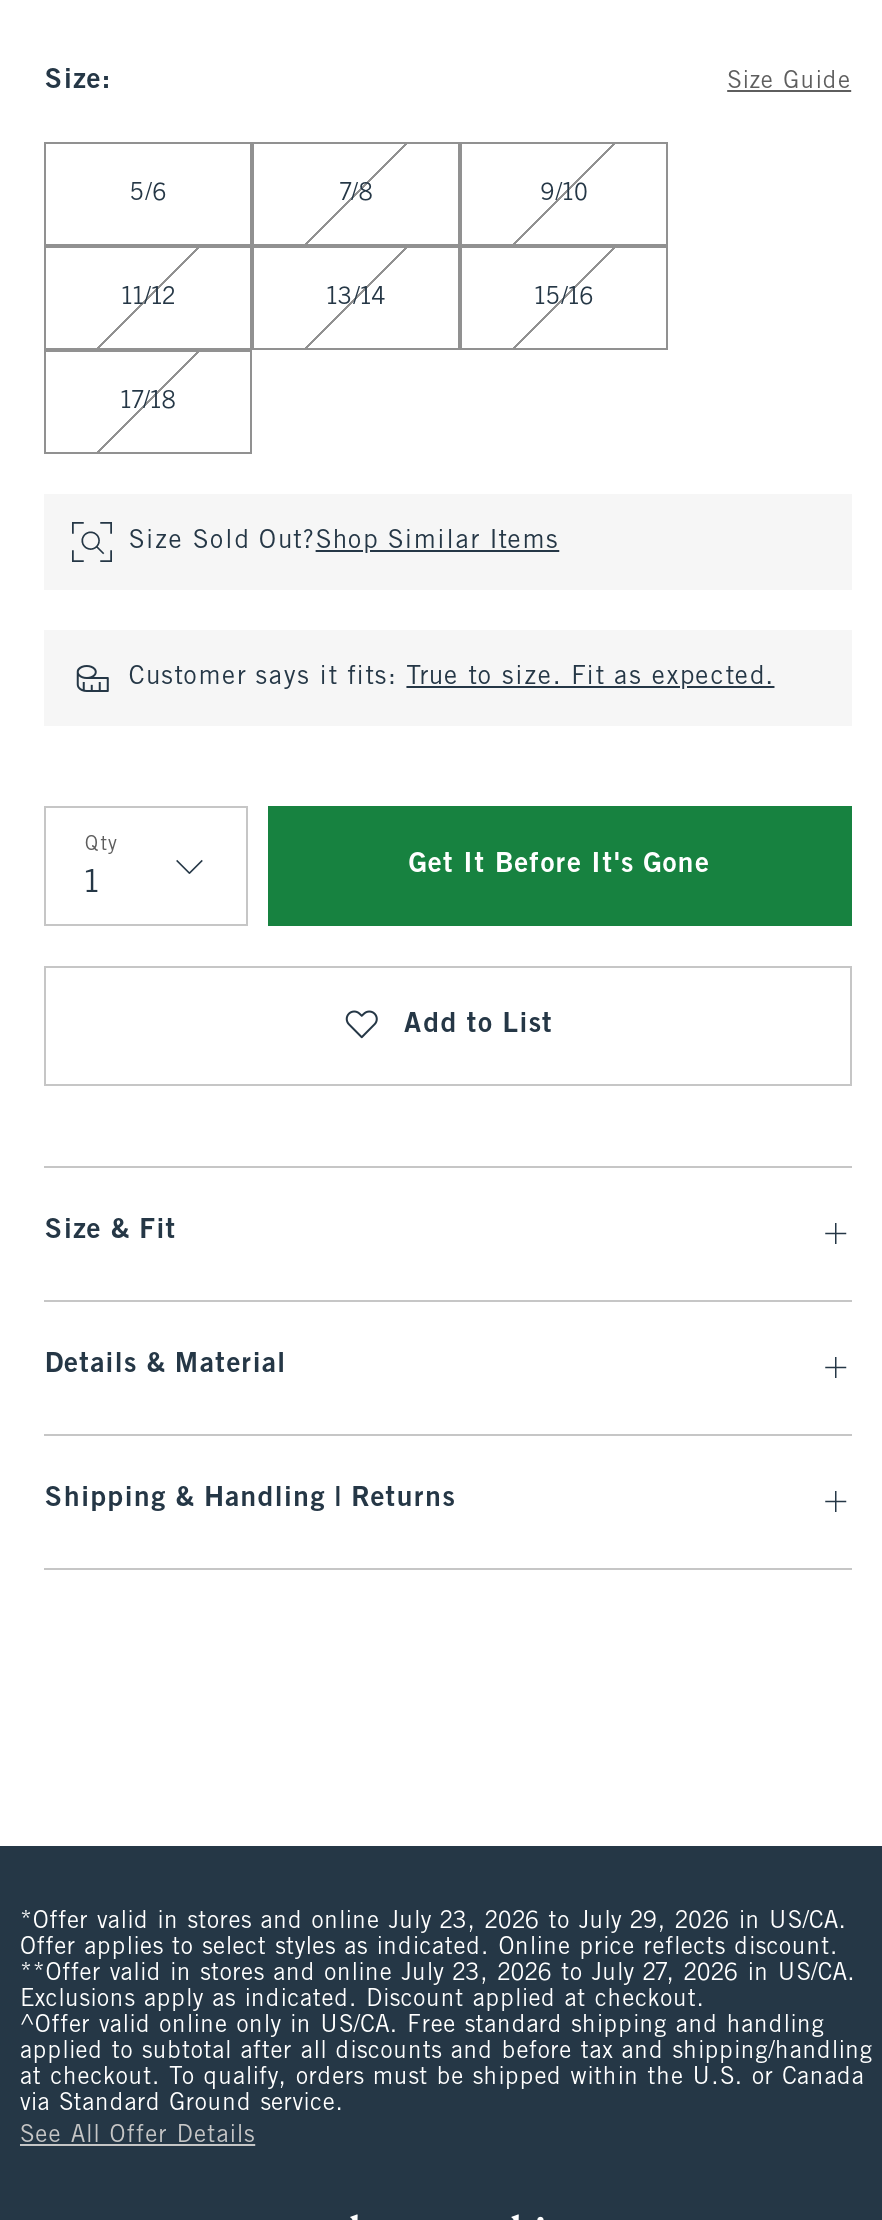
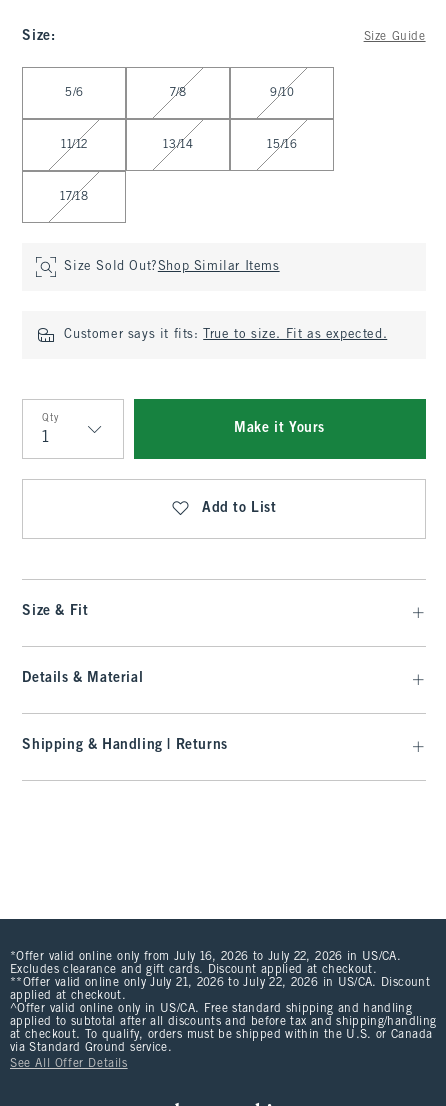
[409,852,710,878] Get It Before It's Gone -> [234,422,325,435] Make it Yours
[20,1910,856,2012] *Offer valid in stores and online July 23, 2026 to July 29, 2026 in US/CA. | Offer applies to select styles as indicated. Online price reflects discount. | **Offer valid in stores and online July 23, 2026 to July 27, 2026 in US/CA. | Exclusions apply as indicated. Discount applied at checkout. -> [10,951,430,1002] *Offer valid online only from July 16, 2026 to July 22, 2026 in US/CA. | Excludes clearance and gift cards. Discount applied at checkout. | **Offer valid online only July 21, 2026 to July 22, 2026 in US/CA. Discount | applied at checkout.

